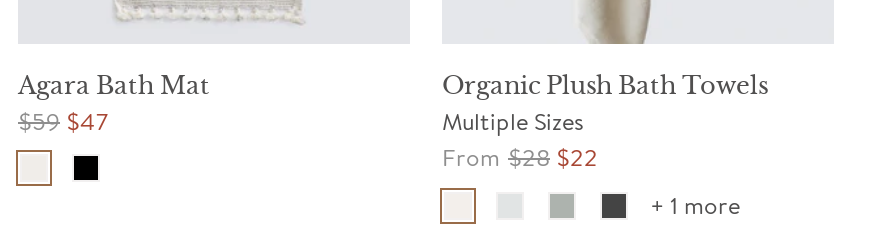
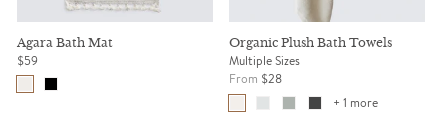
[18,106,108,136] $59 $47 -> [17,53,38,68] $59
[442,142,598,172] From $28 $22 -> [229,71,282,86] From $28

